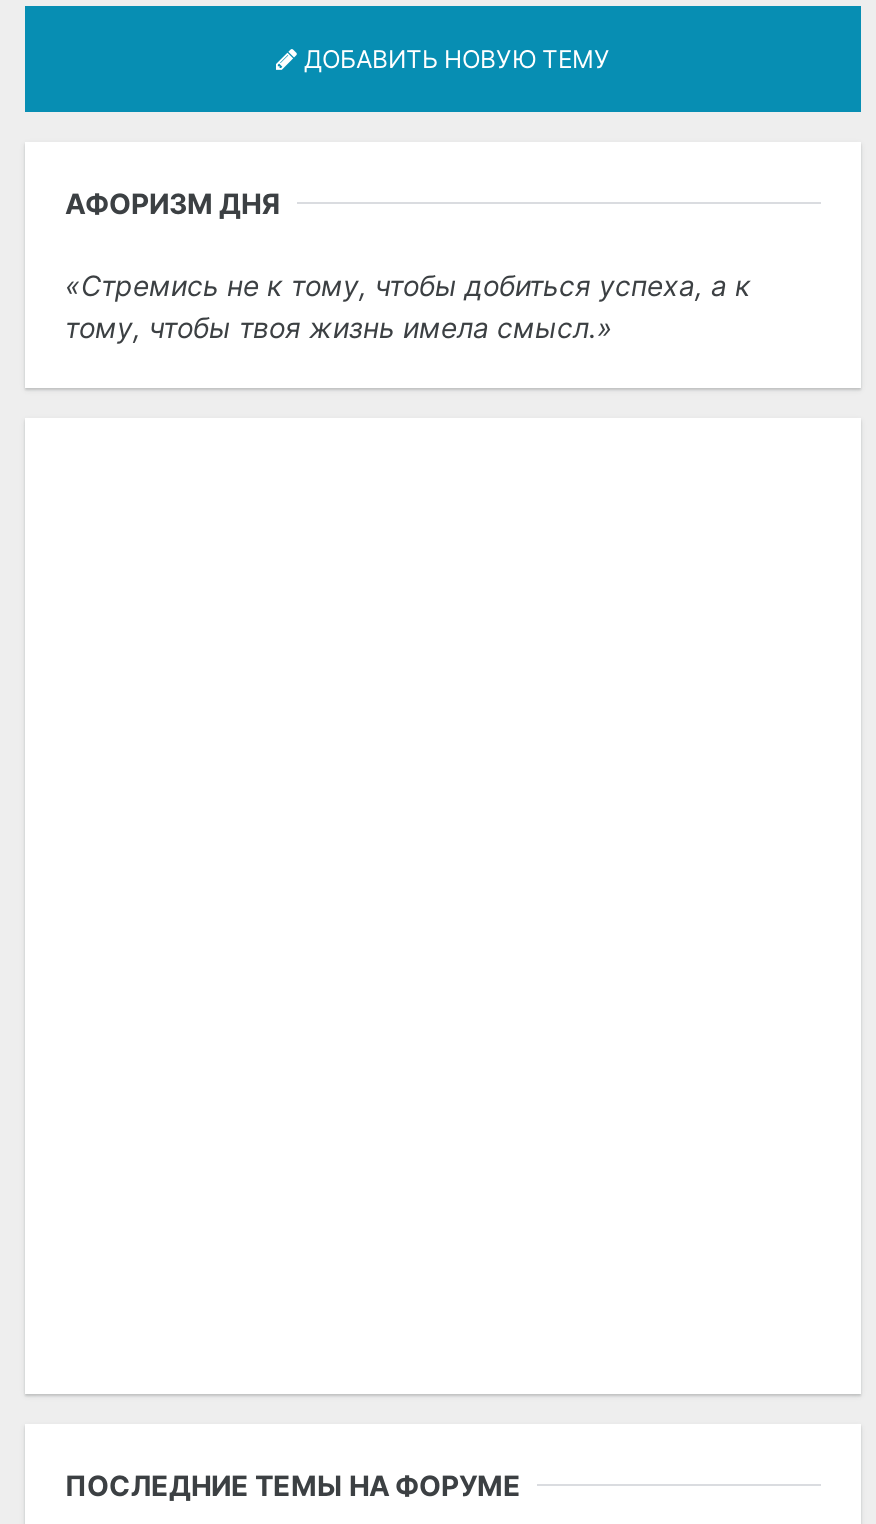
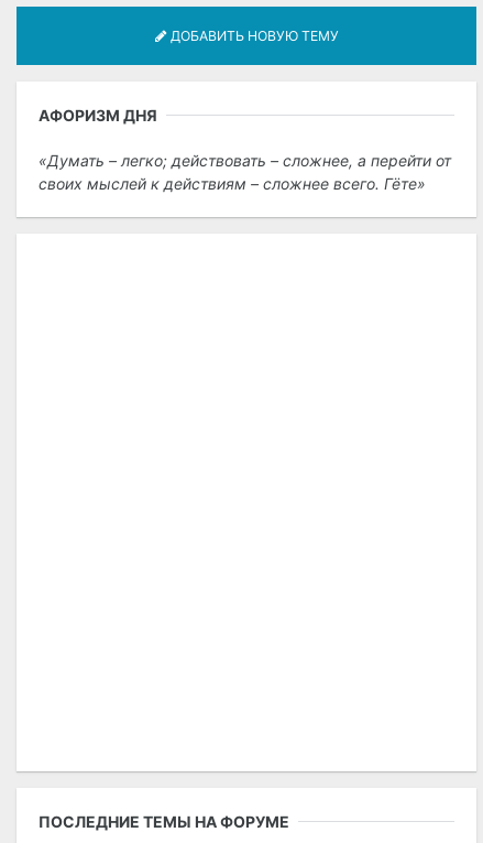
[65,267,751,343] Стремись не к тому, чтобы добиться успеха, а к | тому, чтобы твоя жизнь имела смысл. -> [39,150,451,192] Думать – легко; действовать – сложнее, а перейти от | своих мыслей к действиям – сложнее всего. Гёте

